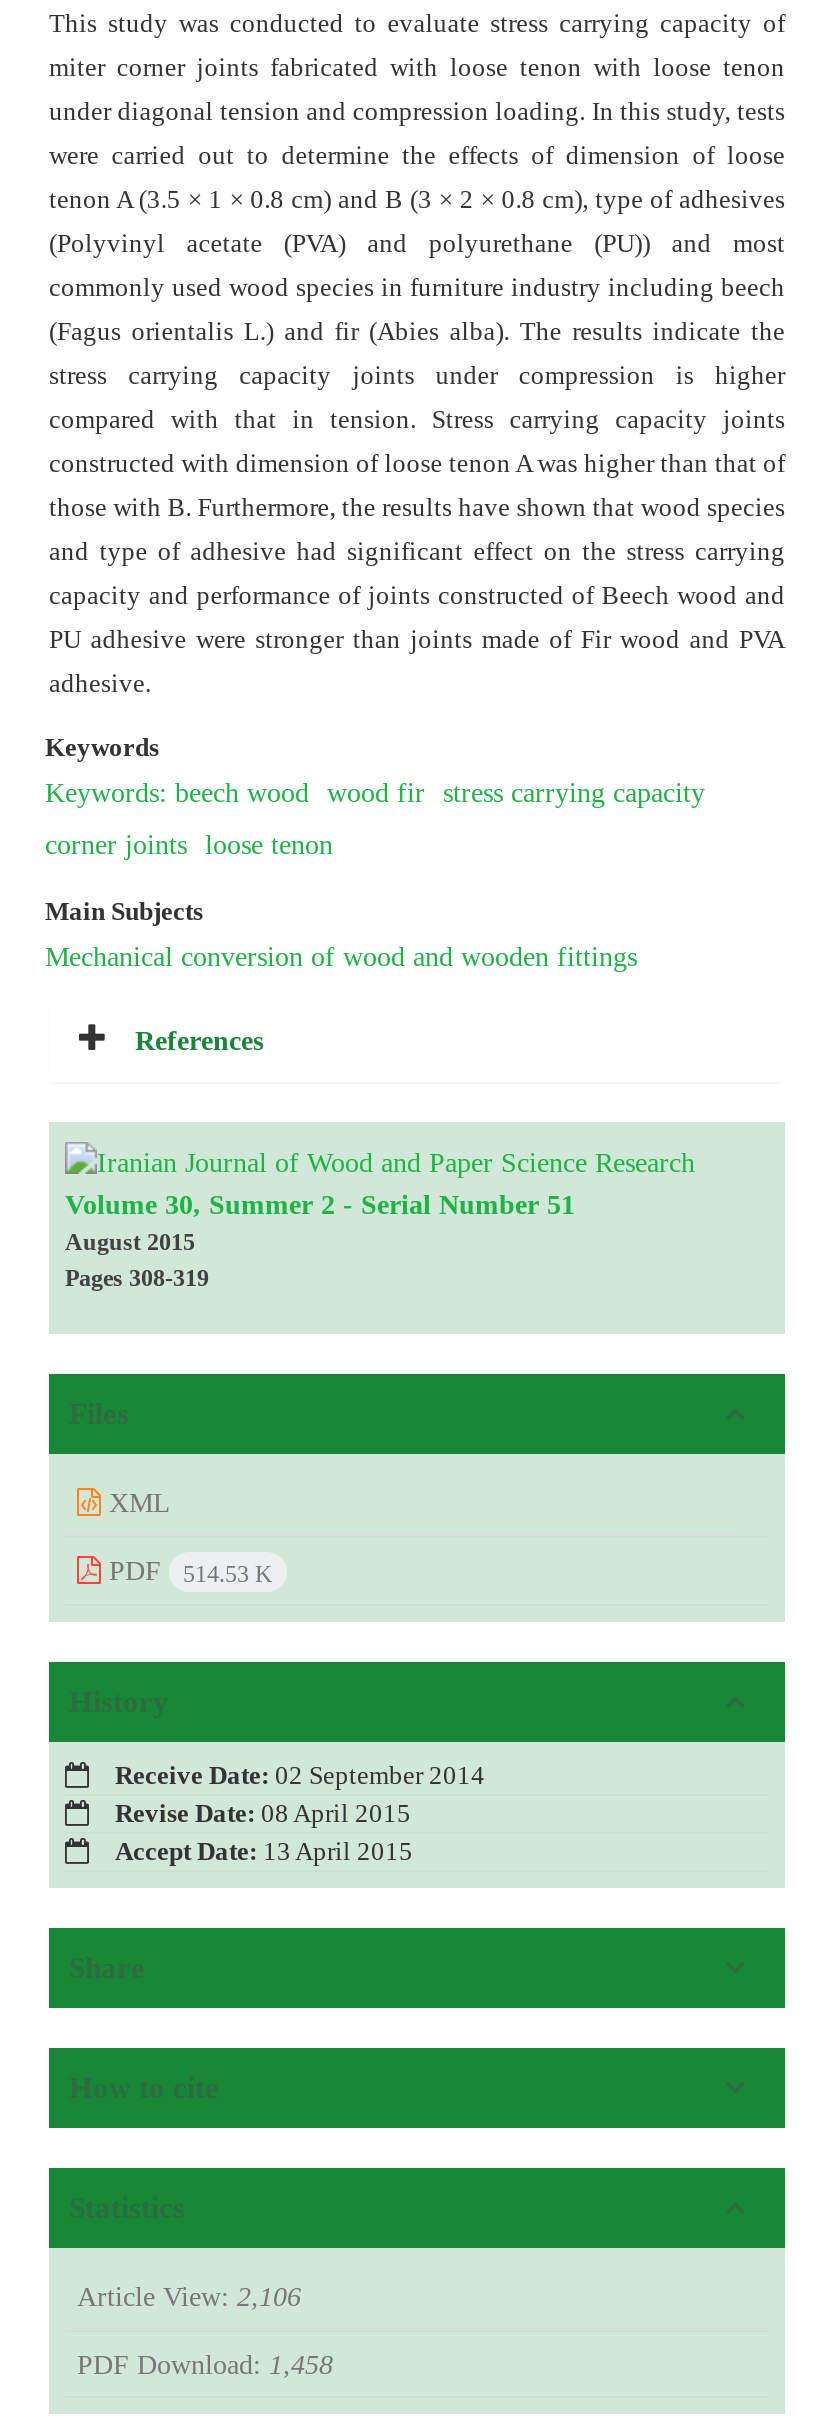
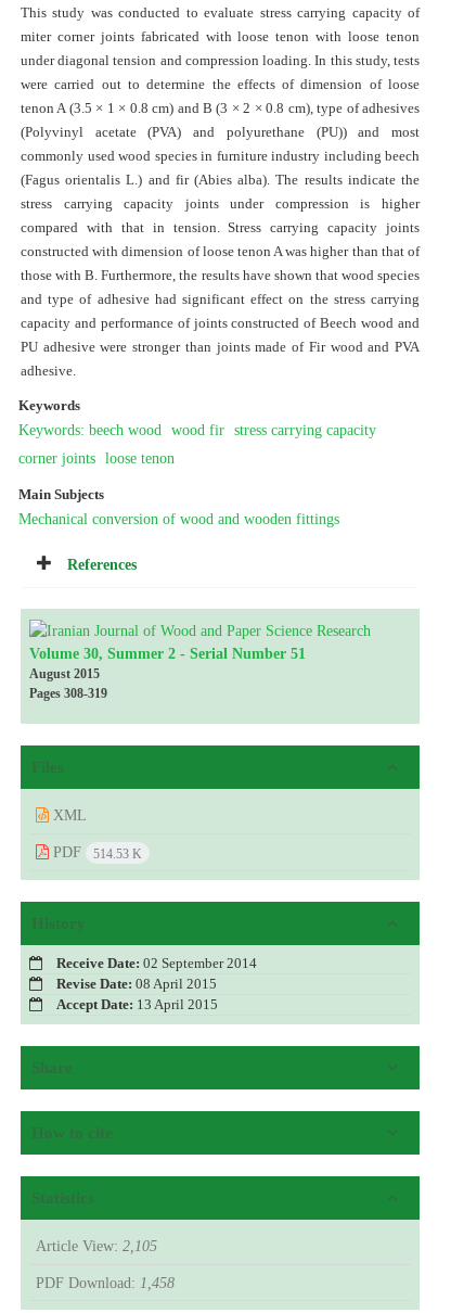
[77,2281,301,2313] Article View: 2,106 -> [36,1237,157,1255] Article View: 2,105

